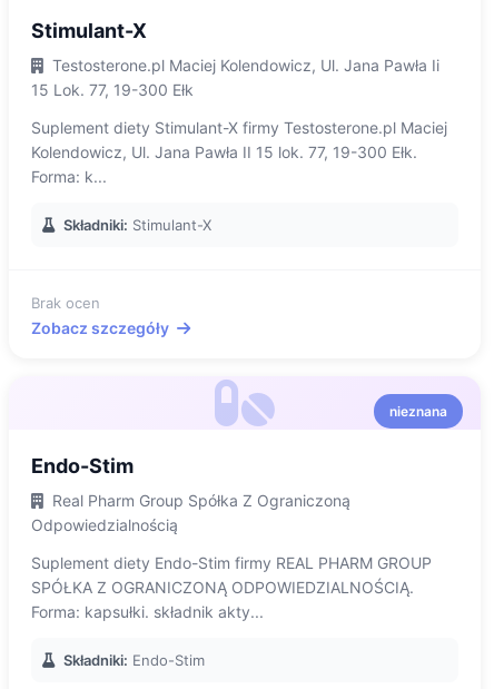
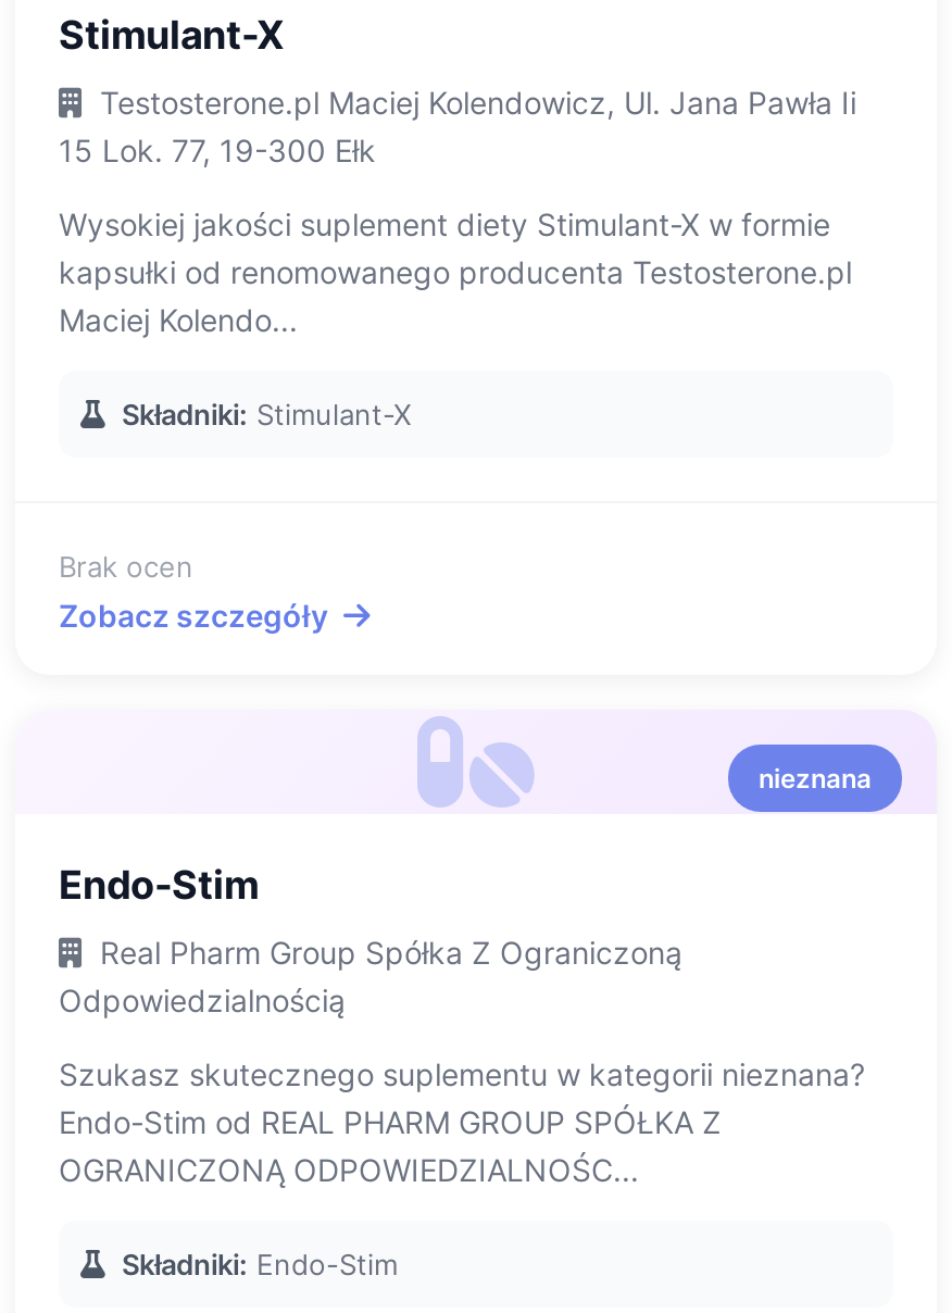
[31,118,447,186] Suplement diety Stimulant-X firmy Testosterone.pl Maciej | Kolendowicz, Ul. Jana Pawła II 15 lok. 77, 19-300 Ełk. | Forma: k... -> [59,205,852,338] Wysokiej jakości suplement diety Stimulant-X w formie | kapsułki od renomowanego producenta Testosterone.pl | Maciej Kolendo...
[31,553,432,621] Suplement diety Endo-Stim firmy REAL PHARM GROUP | SPÓŁKA Z OGRANICZONĄ ODPOWIEDZIALNOŚCIĄ. | Forma: kapsułki. składnik akty... -> [59,1055,865,1188] Szukasz skutecznego suplementu w kategorii nieznana? | Endo-Stim od REAL PHARM GROUP SPÓŁKA Z | OGRANICZONĄ ODPOWIEDZIALNOŚC...

